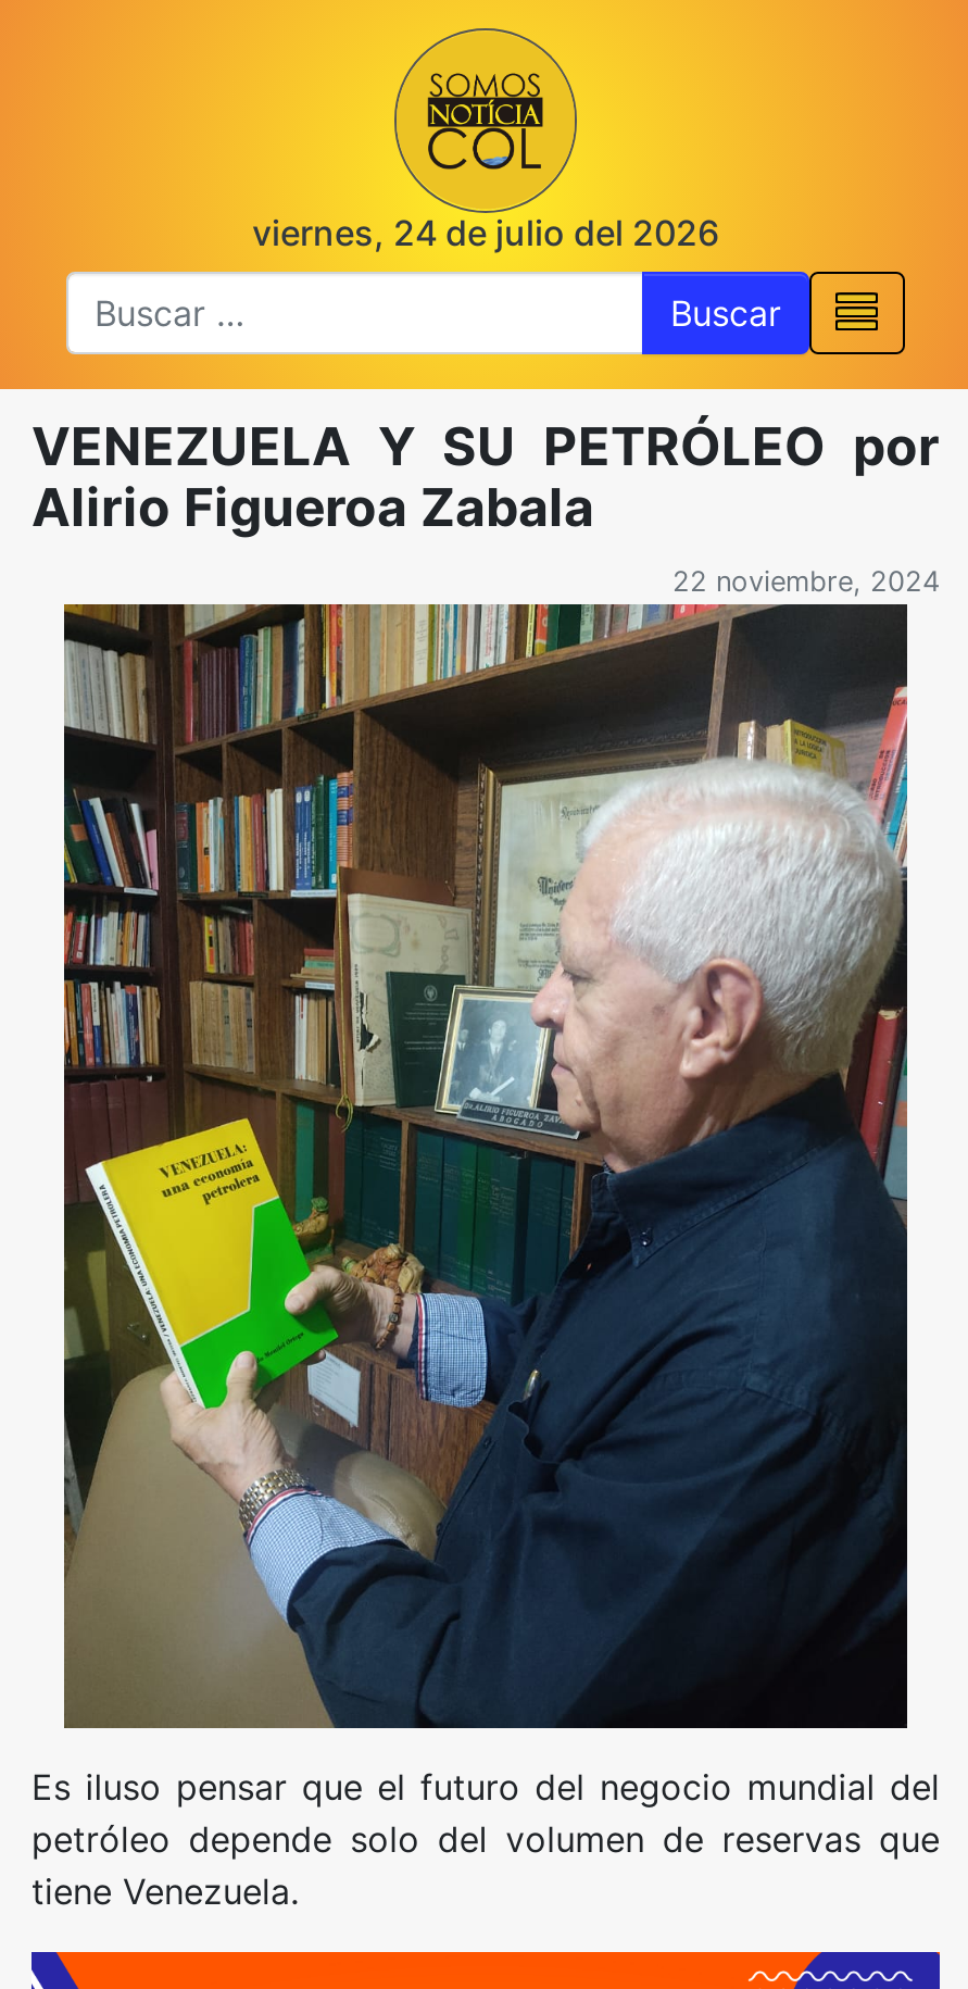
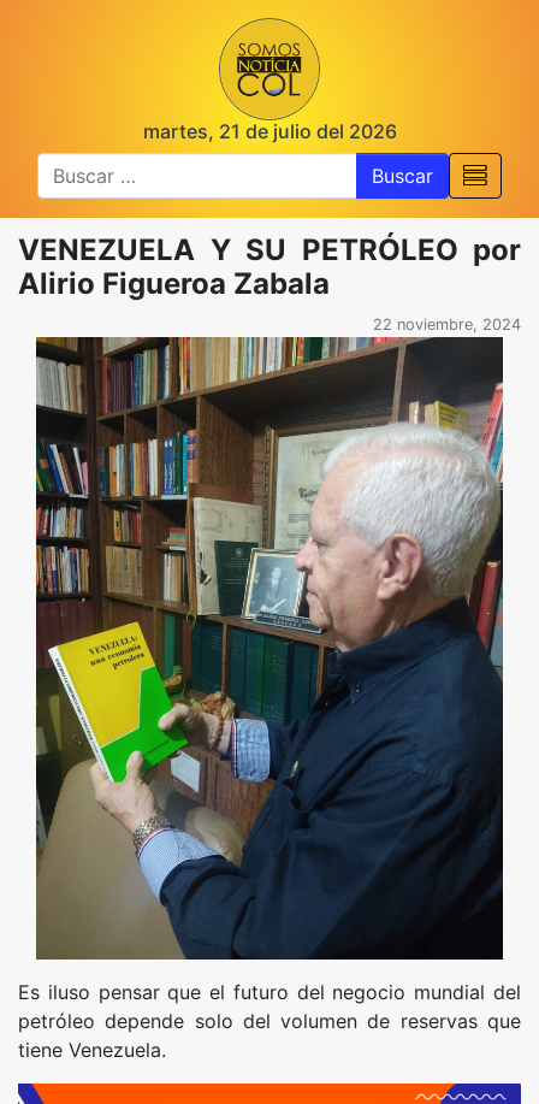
[252,211,719,254] viernes, 24 de julio del 2026 -> [143,119,396,143] martes, 21 de julio del 2026

